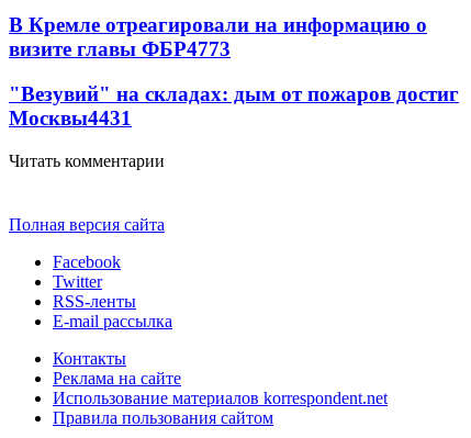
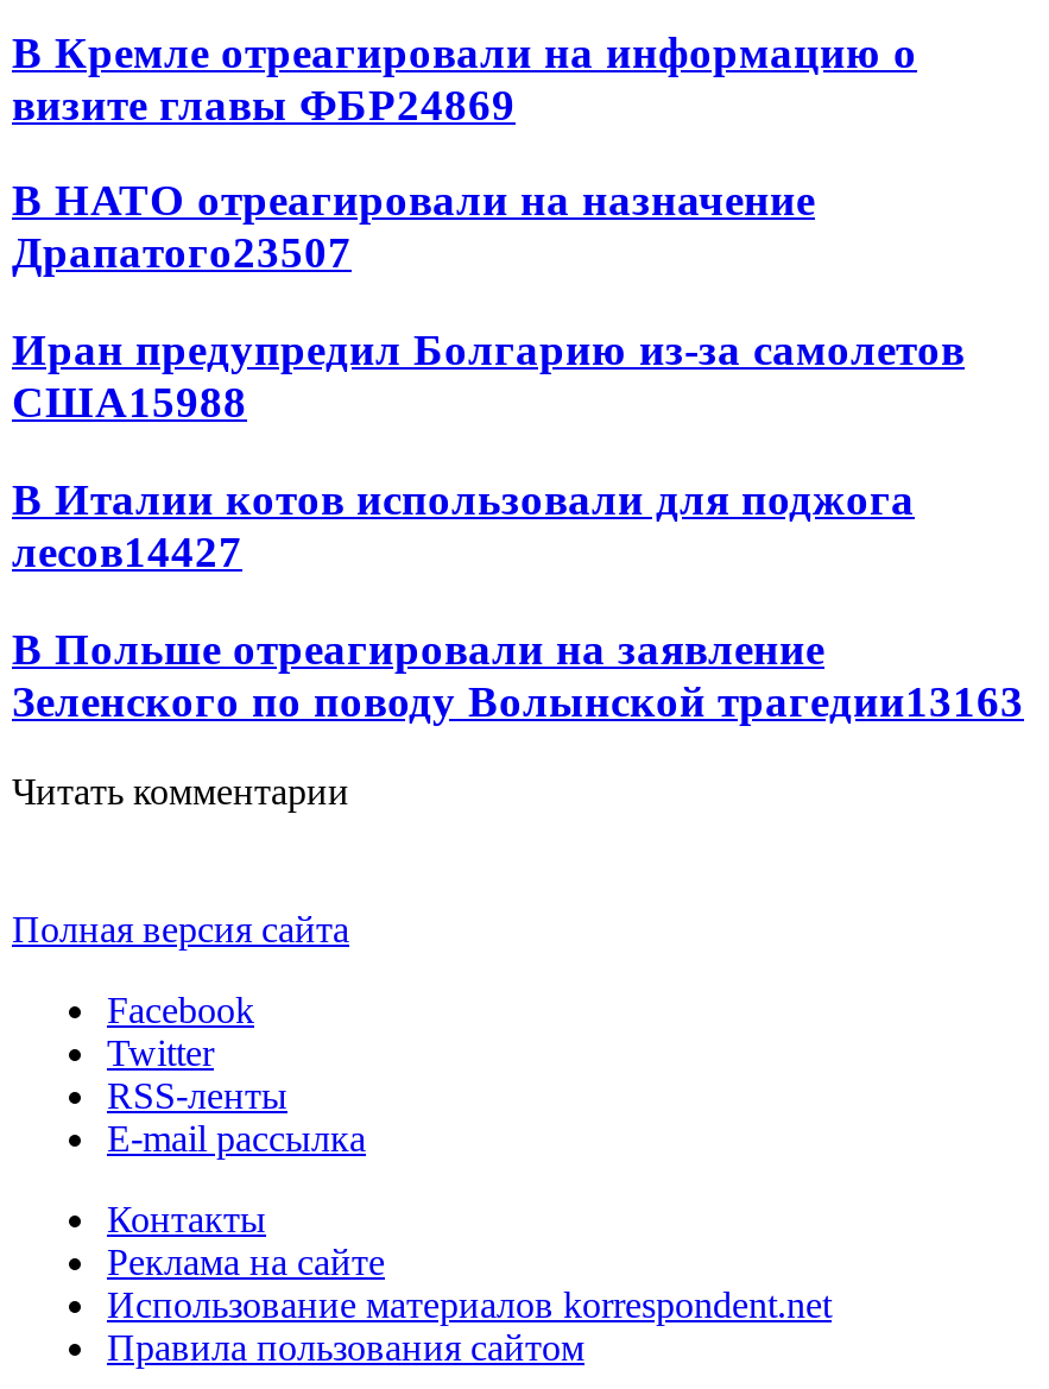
[9,37,459,129] визите главы ФБР4773 | "Везувий" на складах: дым от пожаров достиг | Москвы4431 -> [12,79,1024,725] визите главы ФБР24869 | В НАТО отреагировали на назначение | Драпатого23507 | Иран предупредил Болгарию из-за самолетов | США15988 | В Италии котов использовали для поджога | лесов14427 | В Польше отреагировали на заявление | Зеленского по поводу Волынской трагедии13163

